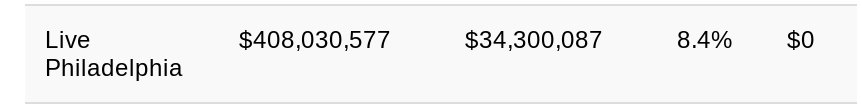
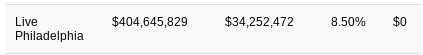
[239,26,391,54] $408,030,577 -> [112,15,188,29] $404,645,829
[465,26,603,54] $34,300,087 -> [225,15,294,29] $34,252,472
[677,26,815,54] 8.4% $0 -> [331,15,407,29] 8.50% $0

